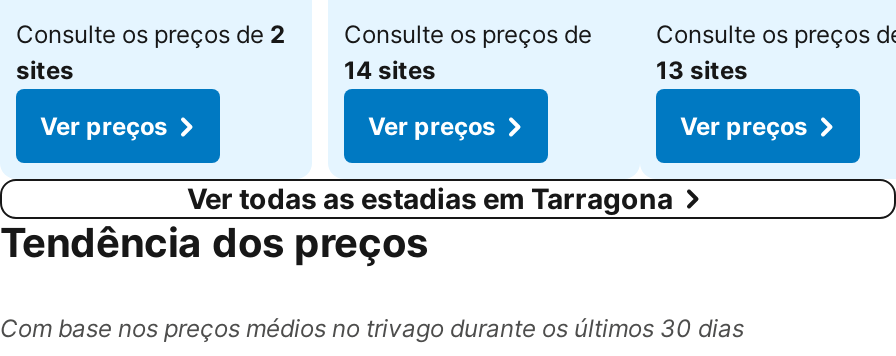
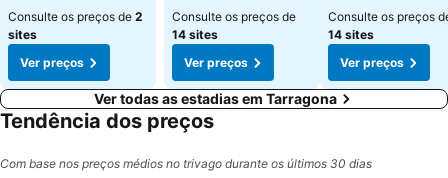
[656,55,748,85] 13 sites -> [328,27,374,42] 14 sites

